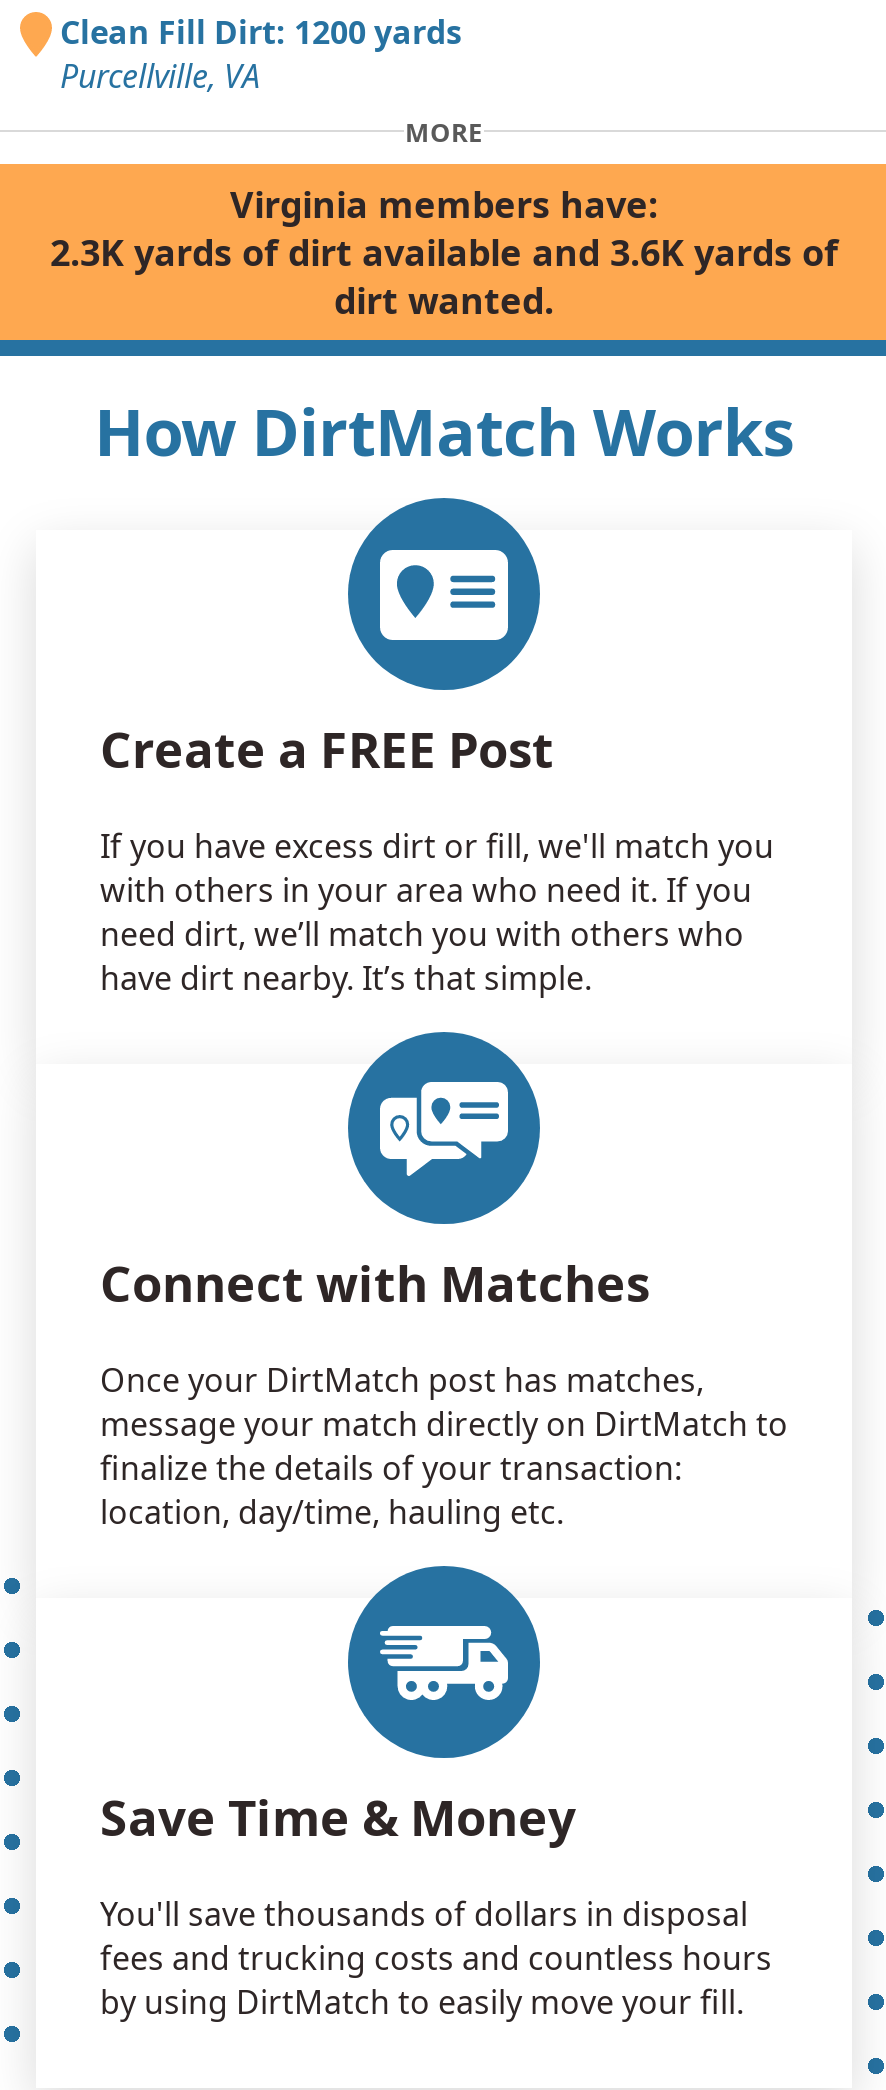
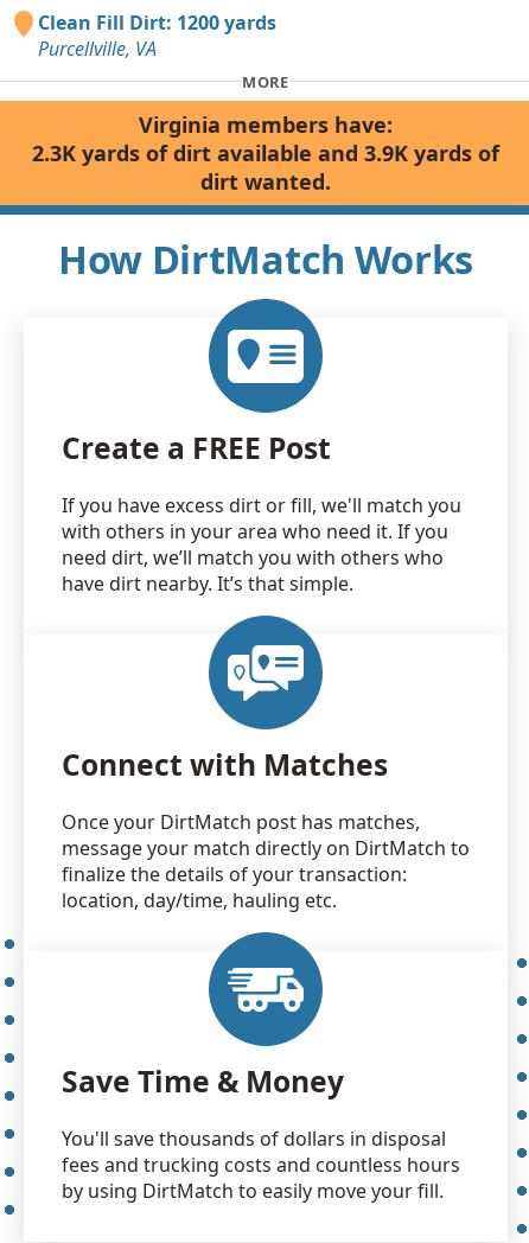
[50,228,838,276] 2.3K yards of dirt available and 3.6K yards of -> [32,139,499,167] 2.3K yards of dirt available and 3.9K yards of

